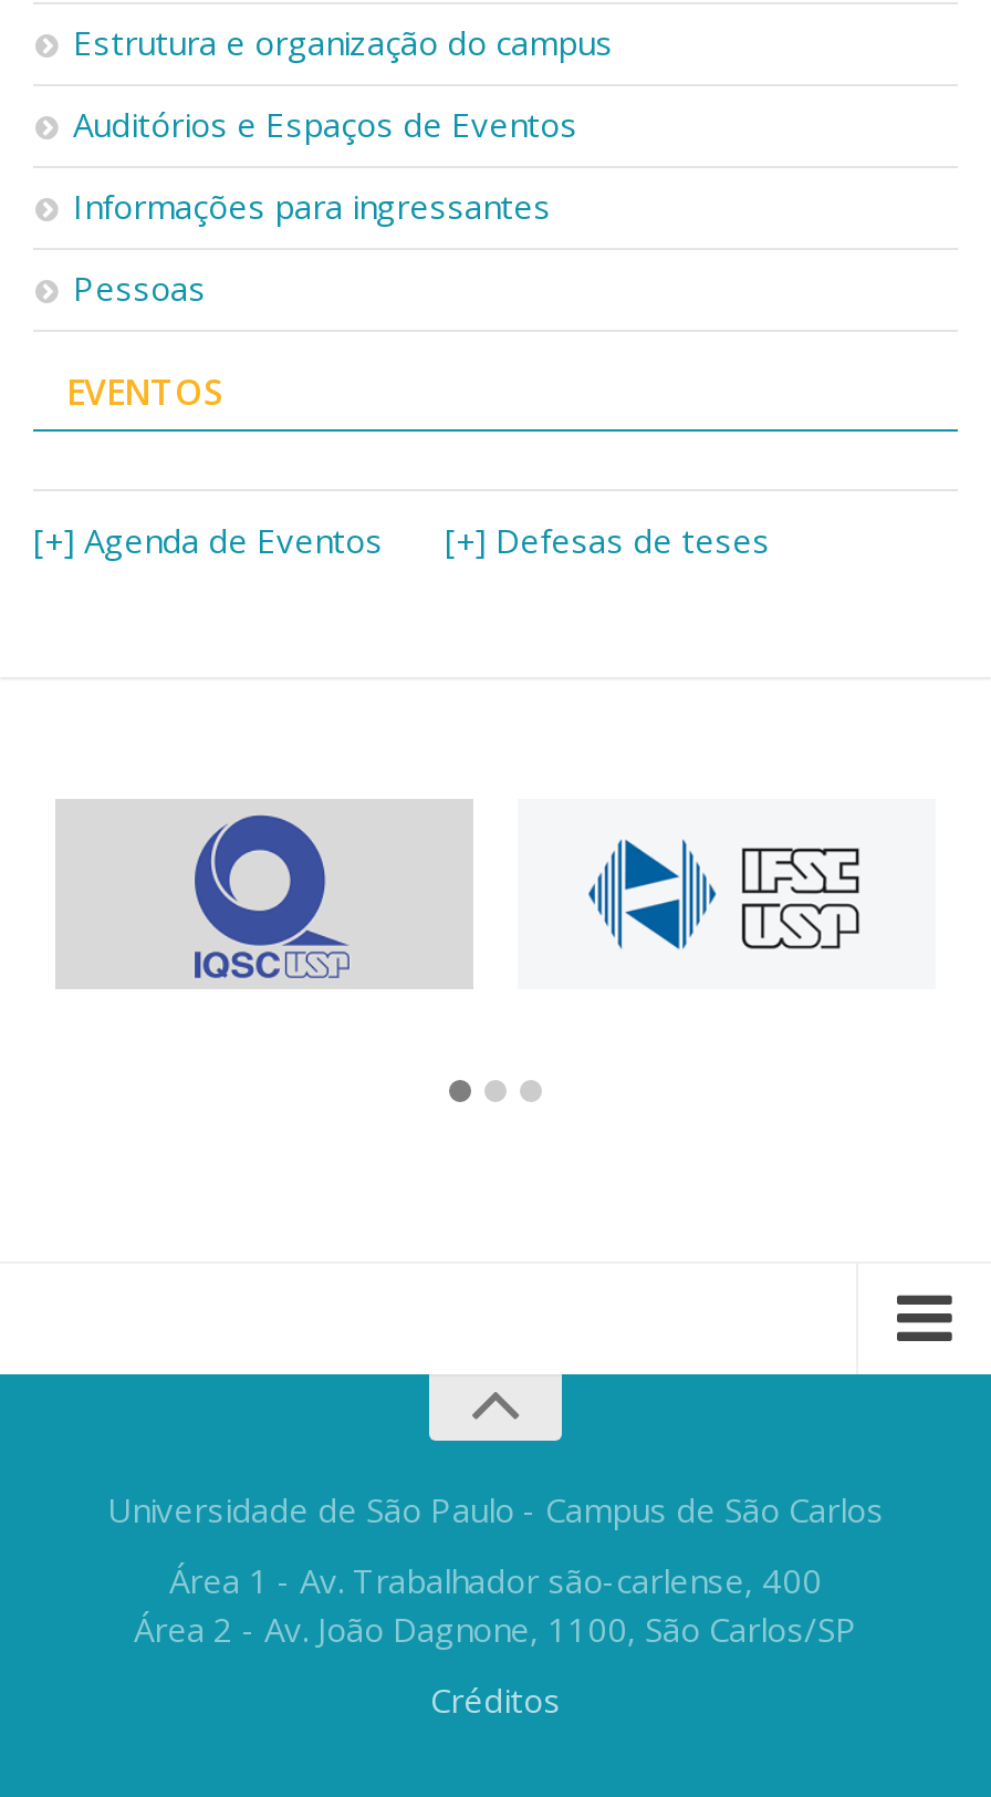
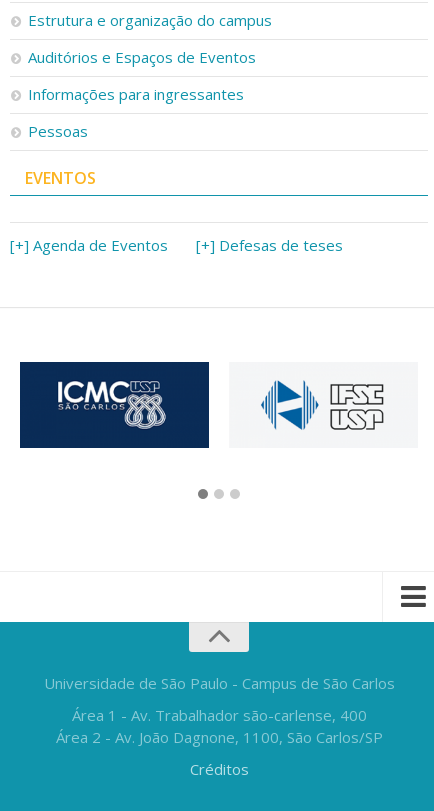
[55,799,473,989] [image] -> [19,361,210,449] [image]

